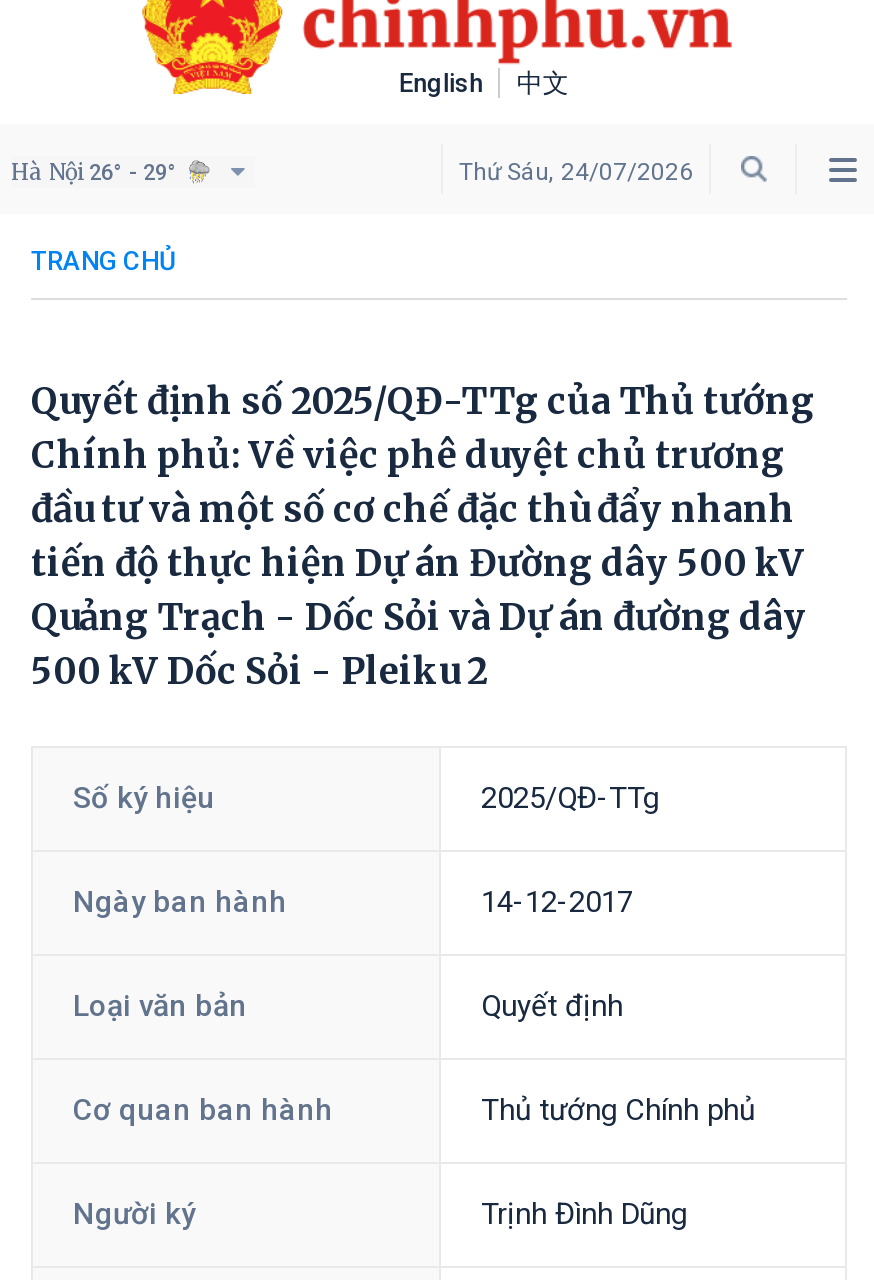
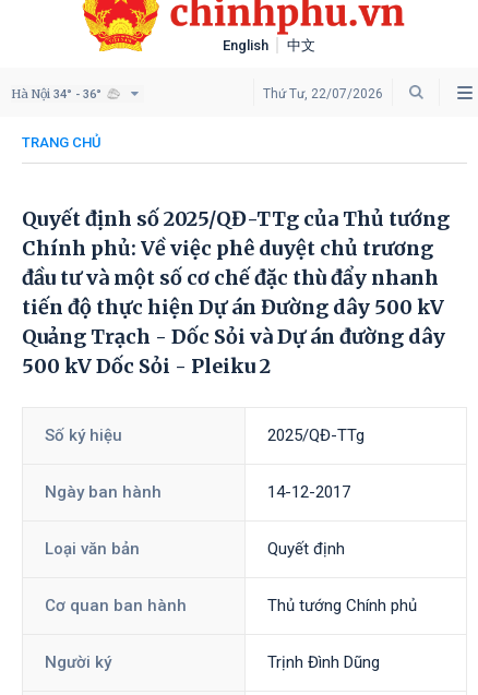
[11,158,177,186] Hà Nội 26° - 29° -> [11,86,101,101] Hà Nội 34° - 36°
[459,158,693,186] Thứ Sáu, 24/07/2026 -> [263,86,383,101] Thứ Tư, 22/07/2026

